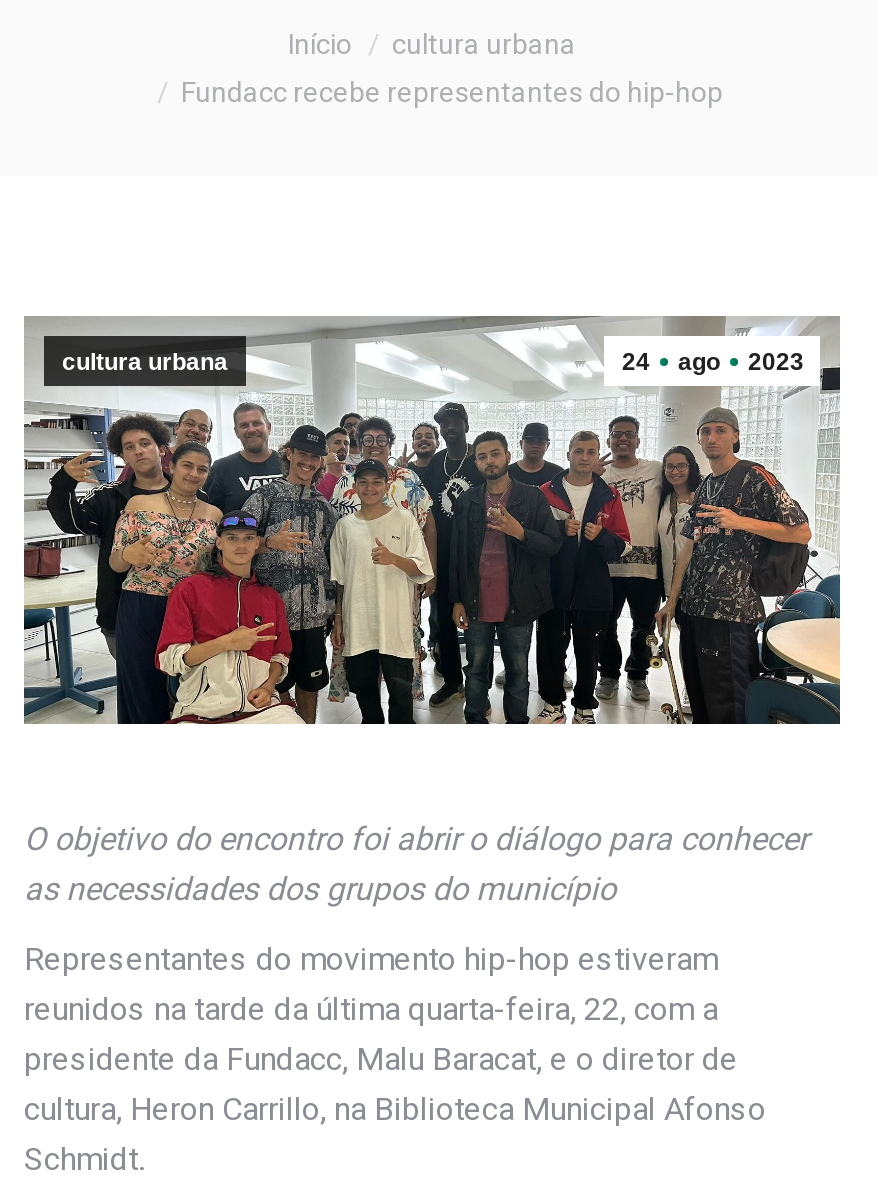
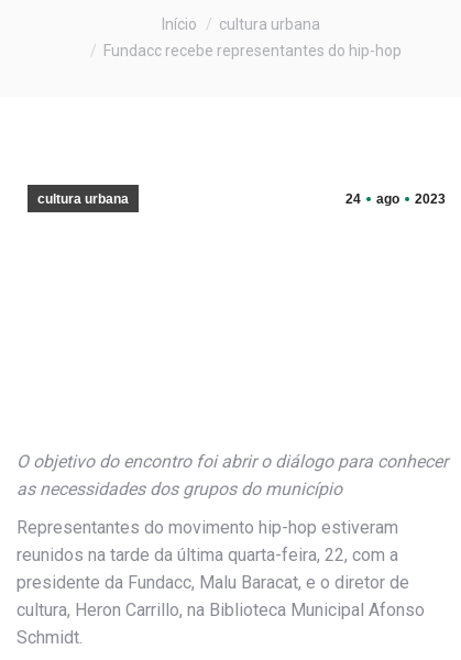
[22,314,842,726] [image] -> none

